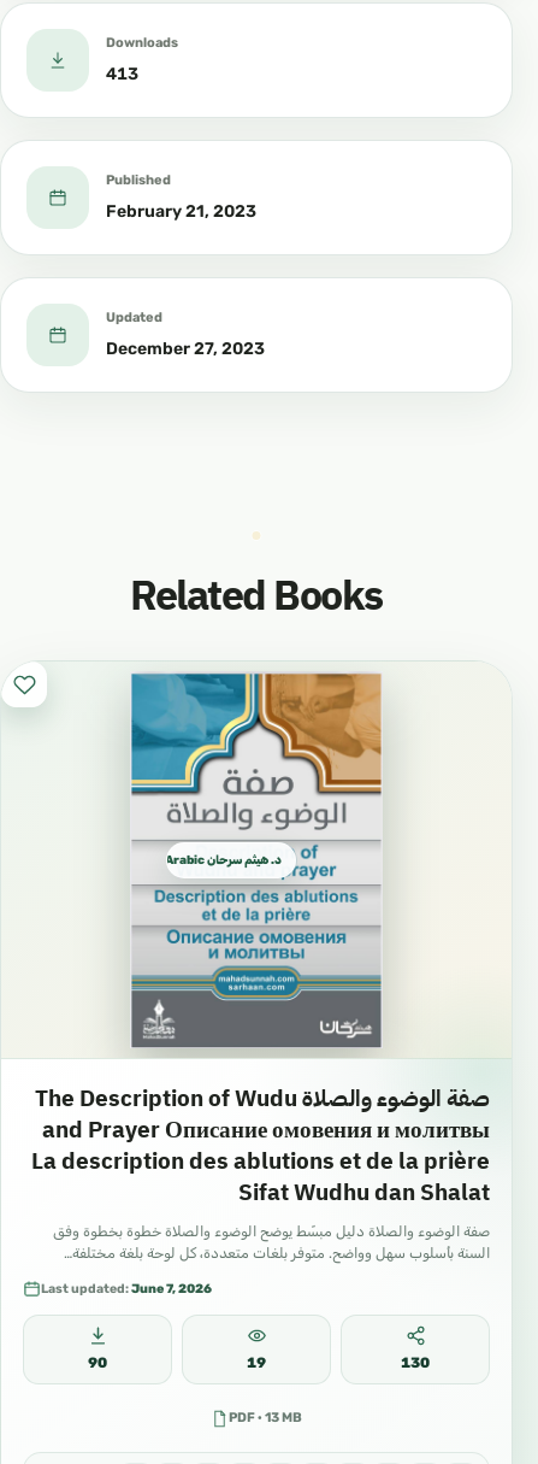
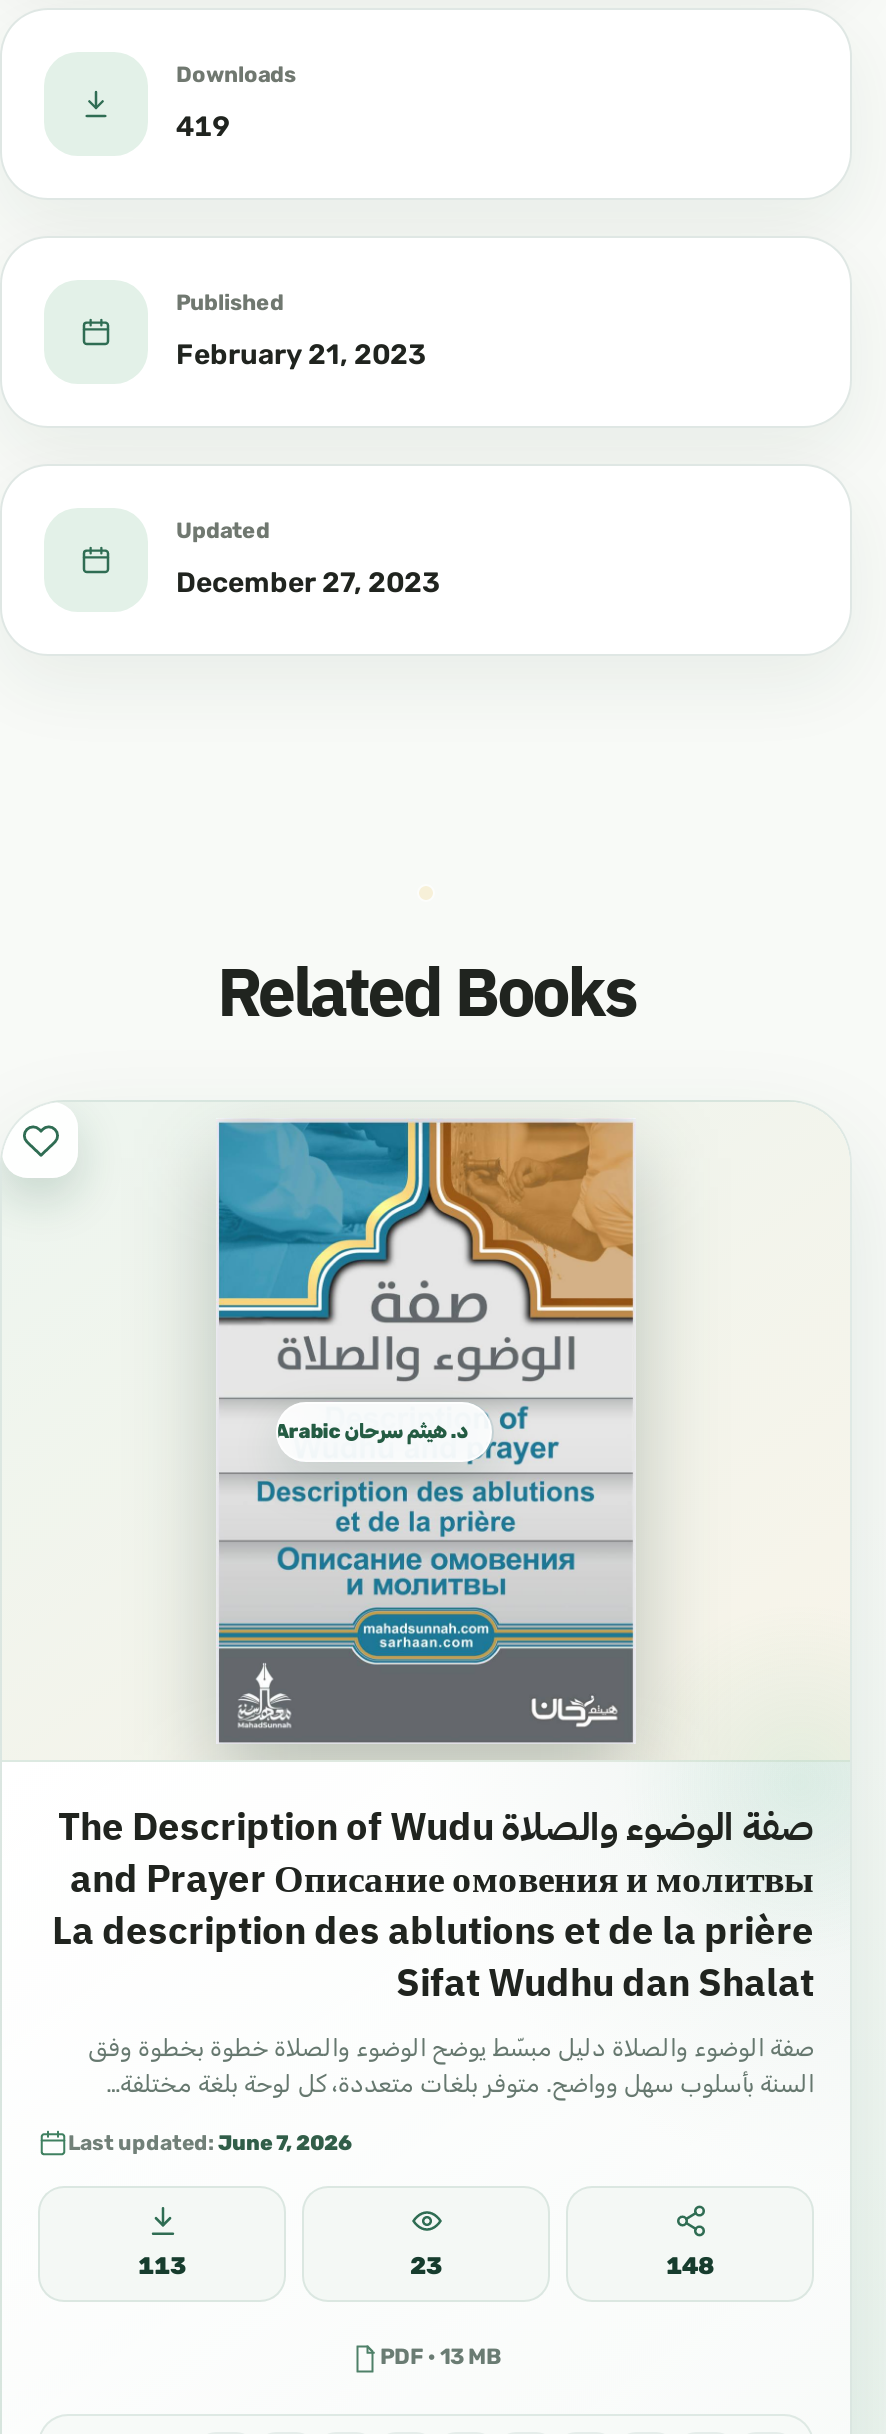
[106,64,138,85] 413 -> [176,110,230,144] 419
[88,1354,107,1371] 90 -> [138,2252,186,2280] 113
[247,1354,266,1371] 19 -> [410,2252,442,2280] 23
[401,1354,430,1371] 130 -> [666,2252,714,2280] 148

